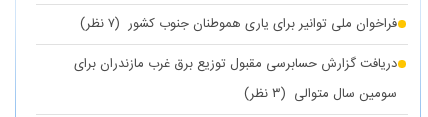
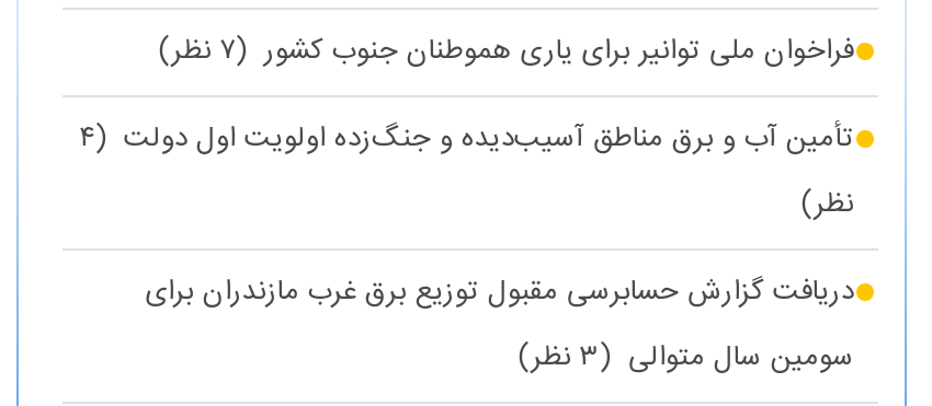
none -> [80,114,854,228] تأمین آب و برق مناطق آسیب‌دیده و جنگ‌زده اولویت اول دولت (۴ | نظر)

